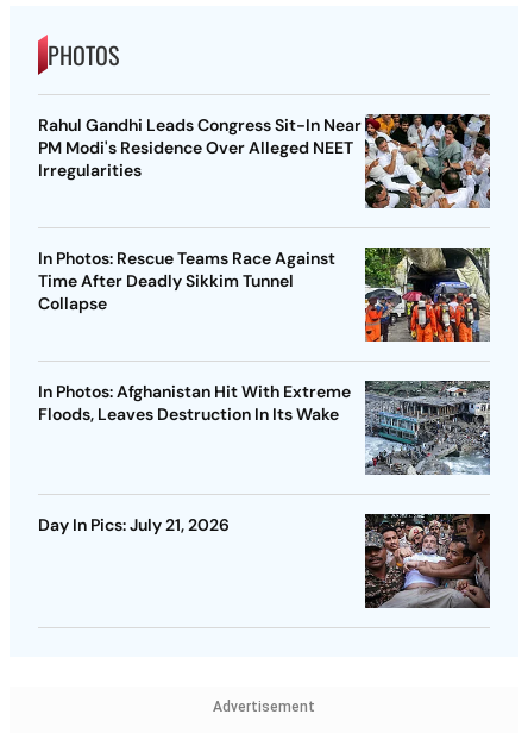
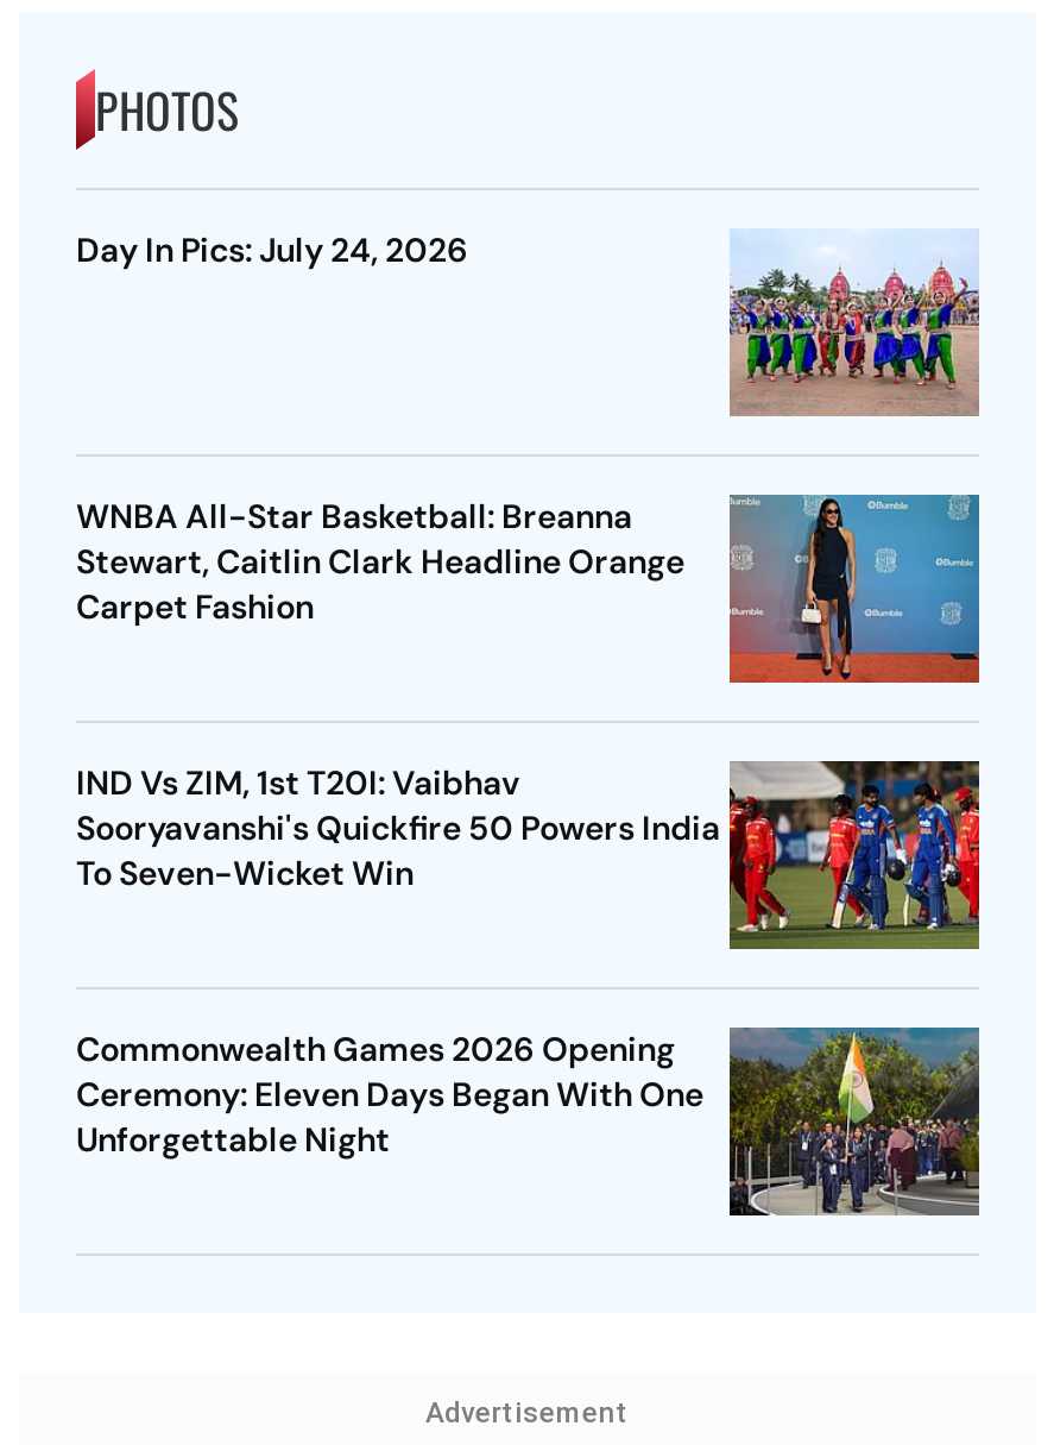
[38,115,362,181] Rahul Gandhi Leads Congress Sit-In Near | PM Modi's Residence Over Alleged NEET | Irregularities -> [76,227,468,270] Day In Pics: July 24, 2026
[364,113,491,209] [image] -> [730,226,979,416] [image]
[38,246,491,343] [image] | In Photos: Rescue Teams Race Against | Time After Deadly Sikkim Tunnel | Collapse -> [76,492,982,685] [image] | WNBA All-Star Basketball: Breanna | Stewart, Caitlin Clark Headline Orange | Carpet Fashion
[38,380,491,476] [image] | In Photos: Afghanistan Hit With Extreme | Floods, Leaves Destruction In Its Wake -> [76,759,982,951] [image] | IND Vs ZIM, 1st T20I: Vaibhav | Sooryavanshi's Quickfire 50 Powers India | To Seven-Wicket Win
[38,515,230,536] Day In Pics: July 21, 2026 -> [76,1026,703,1159] Commonwealth Games 2026 Opening | Ceremony: Eleven Days Began With One | Unforgettable Night
[365,513,491,609] [image] -> [730,1025,982,1218] [image]

